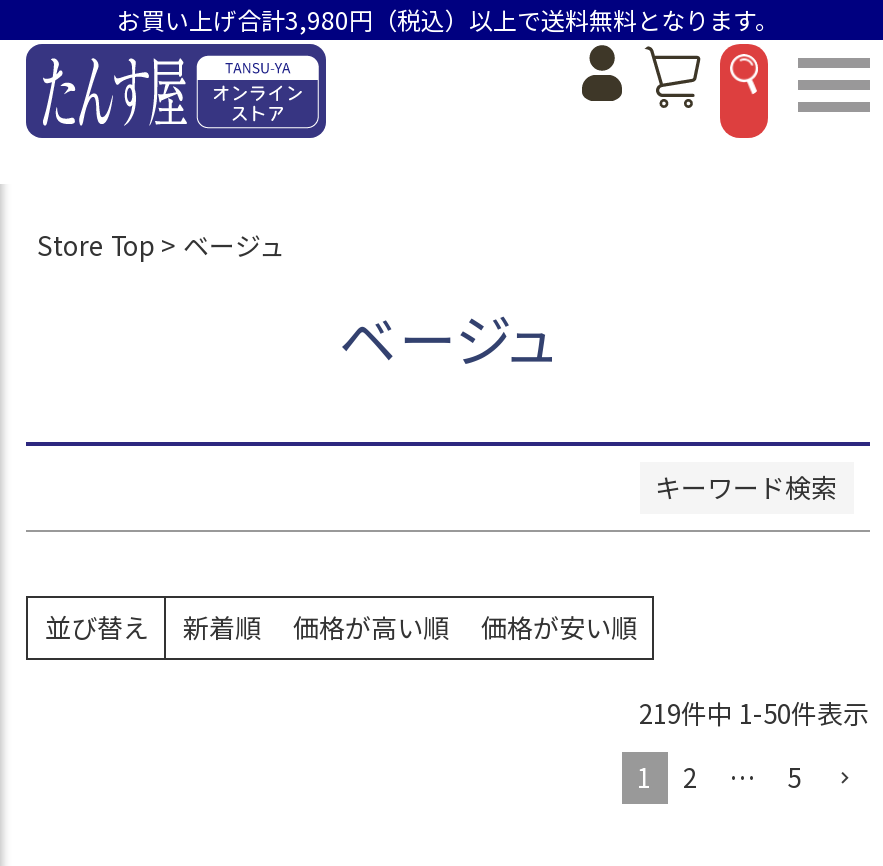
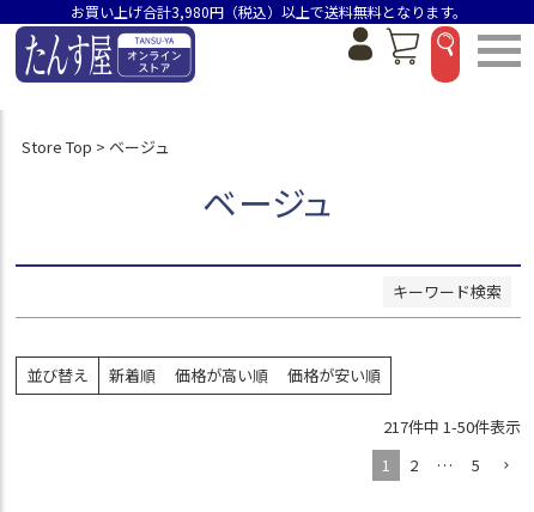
[639,693,869,731] 219件中 1-50件表示 -> [383,415,520,437] 217件中 1-50件表示

